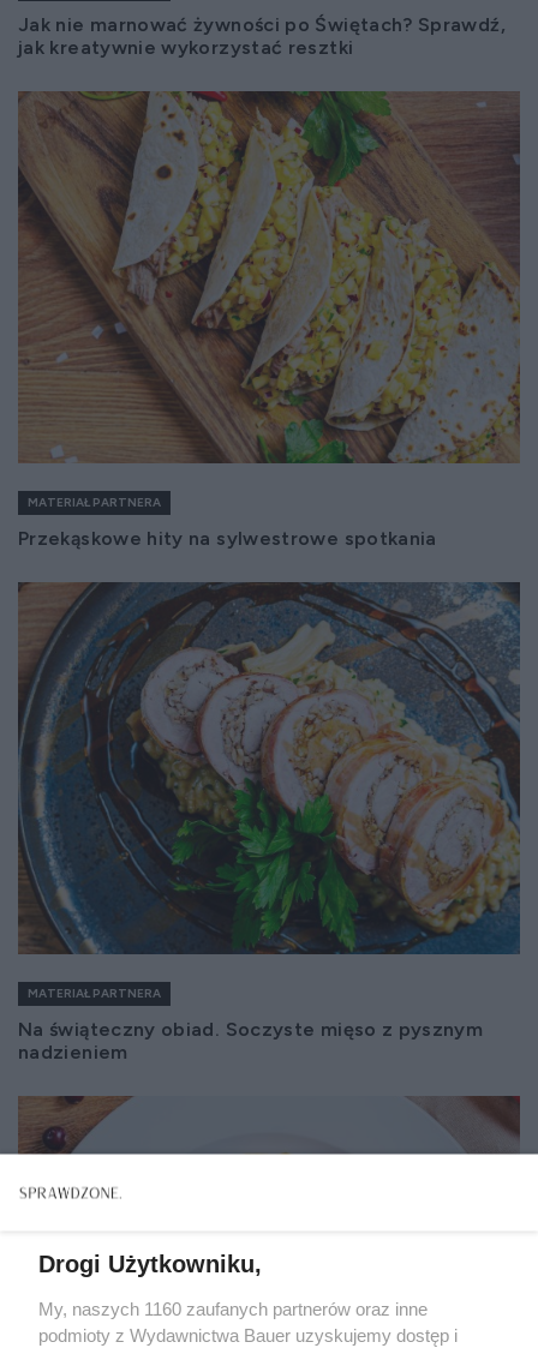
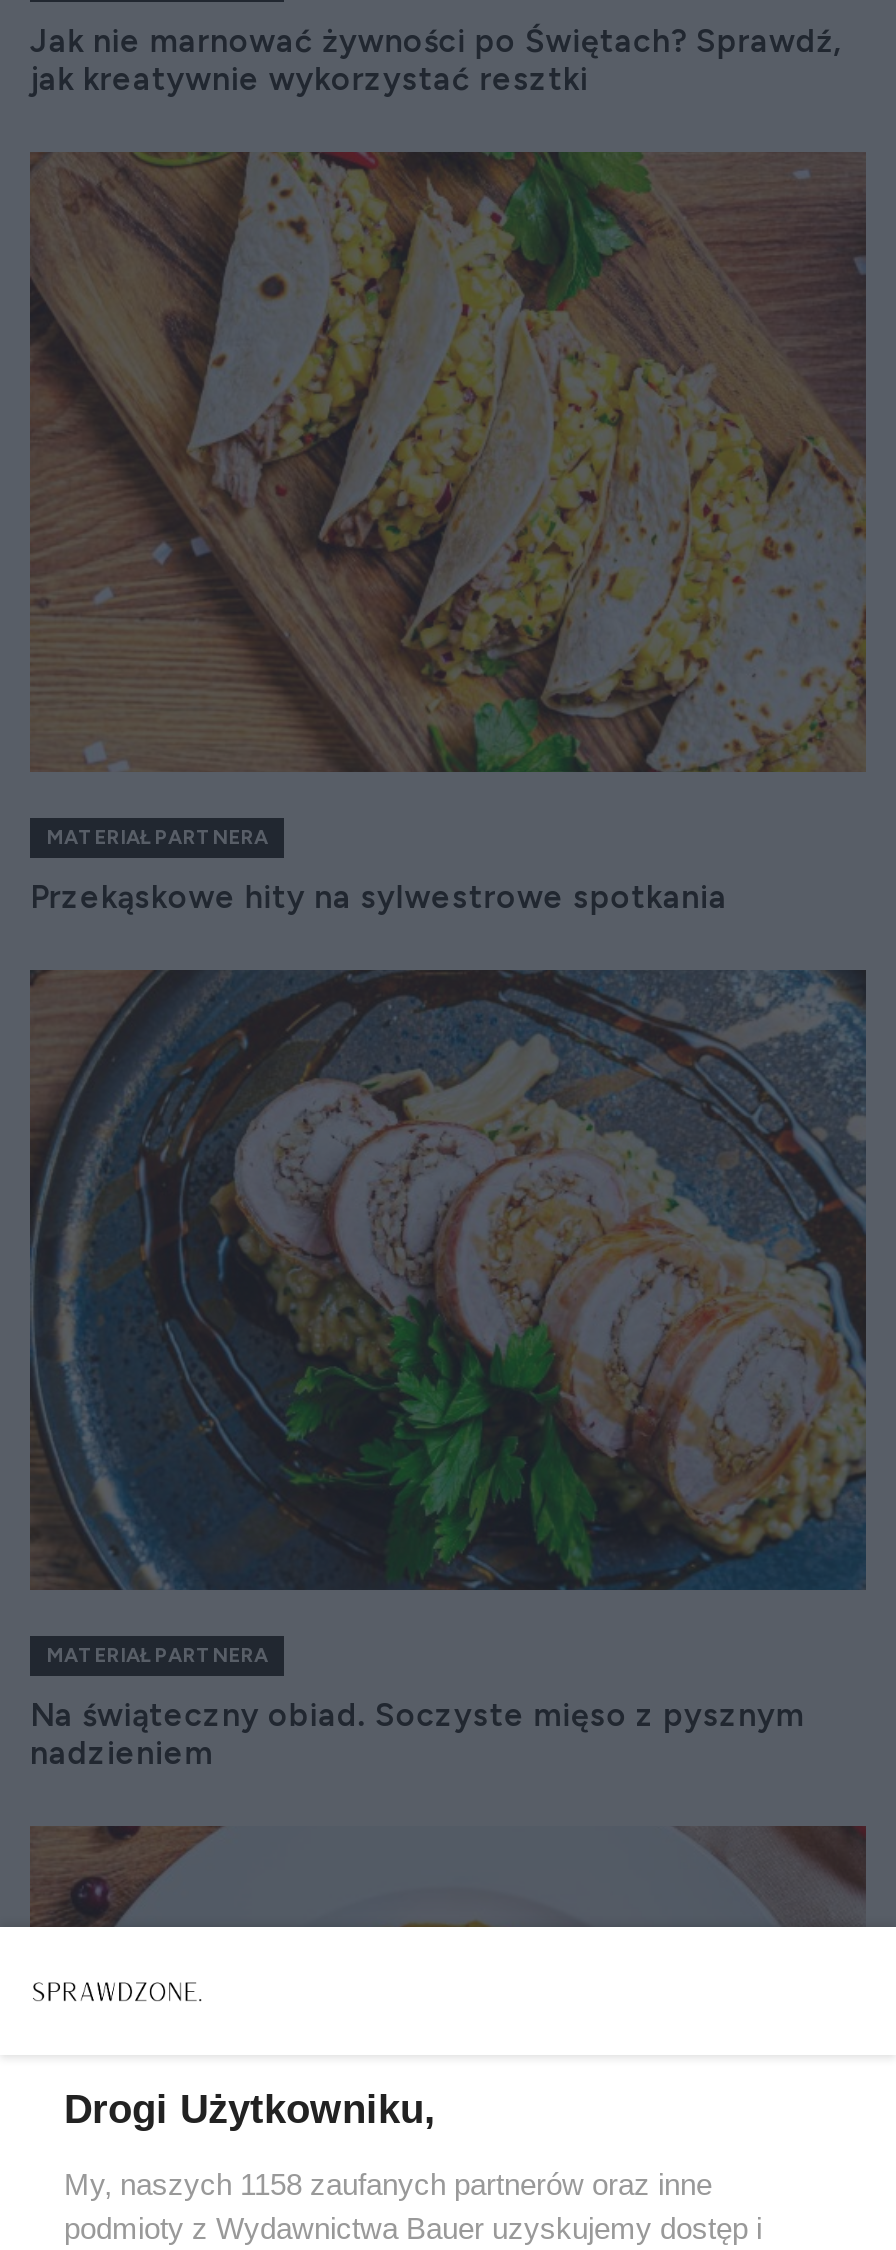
[38,1298,428,1318] My, naszych 1160 zaufanych partnerów oraz inne -> [64,2166,712,2200] My, naszych 1158 zaufanych partnerów oraz inne

